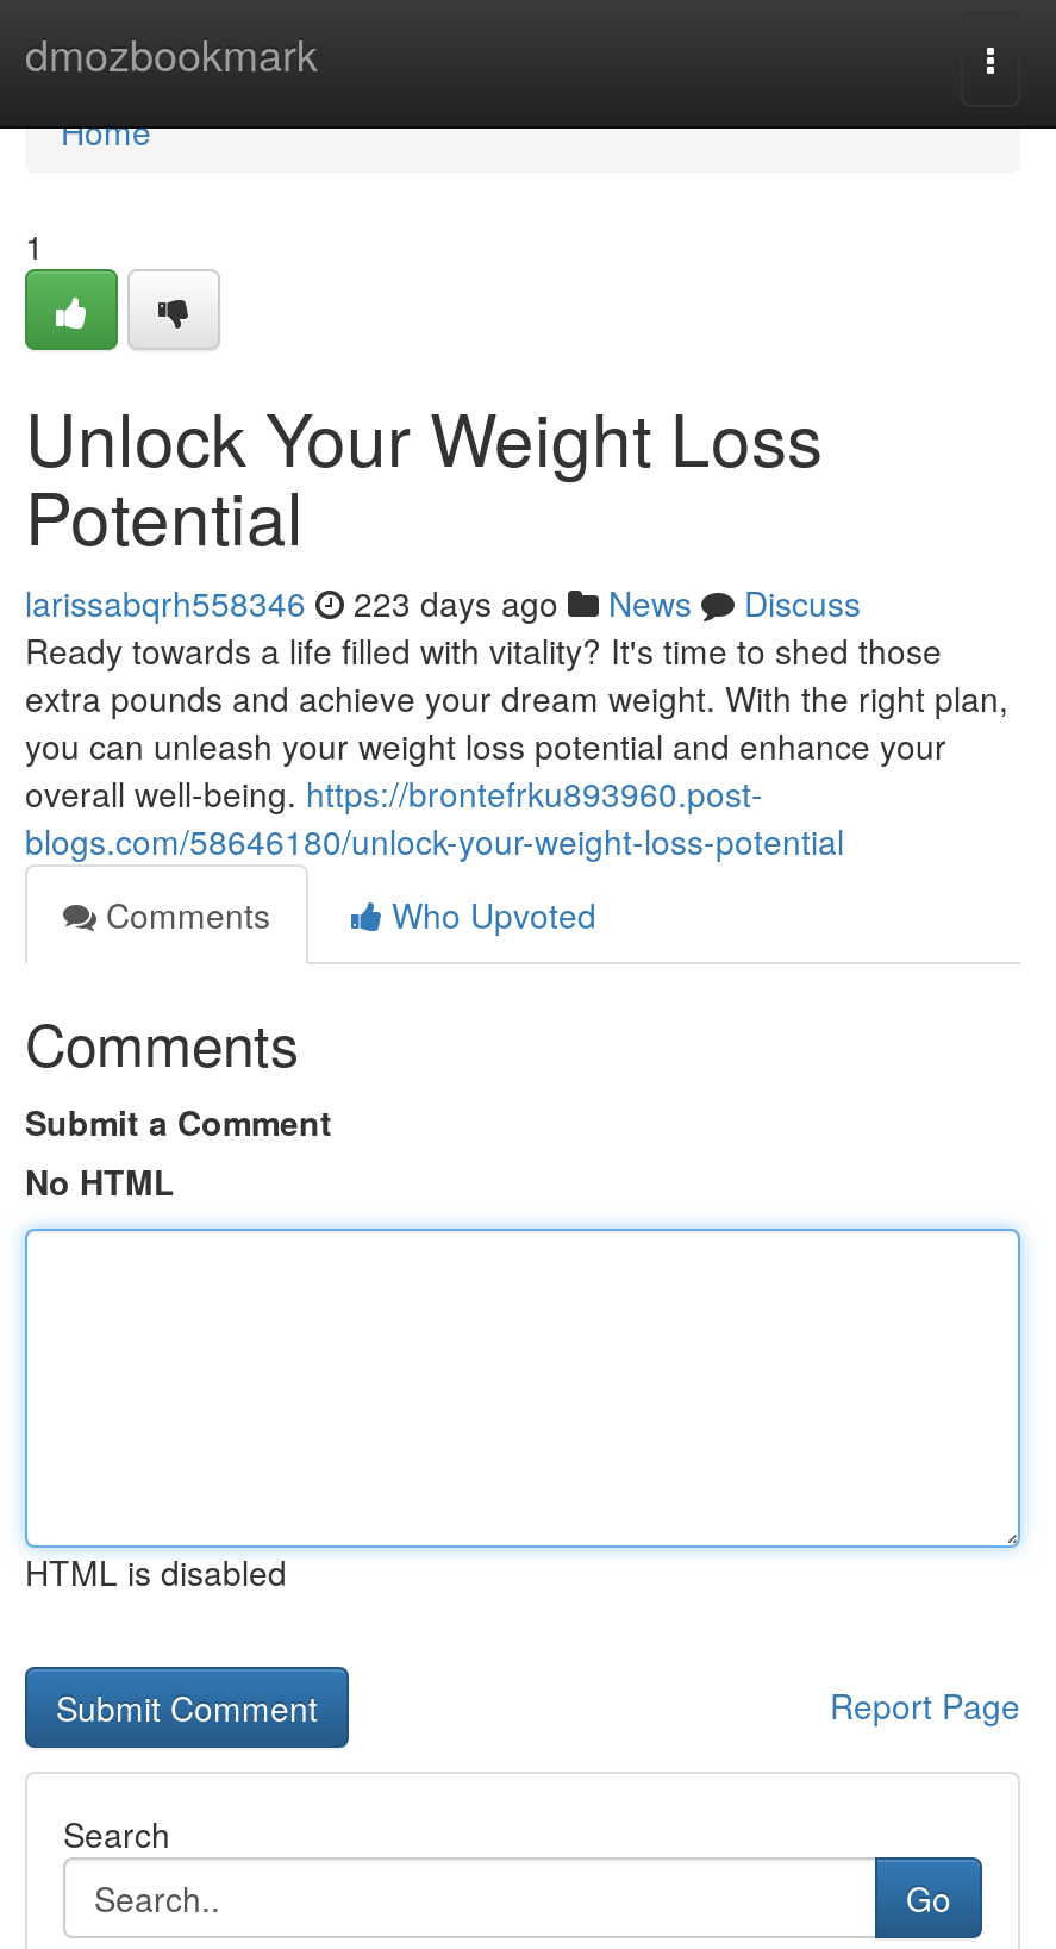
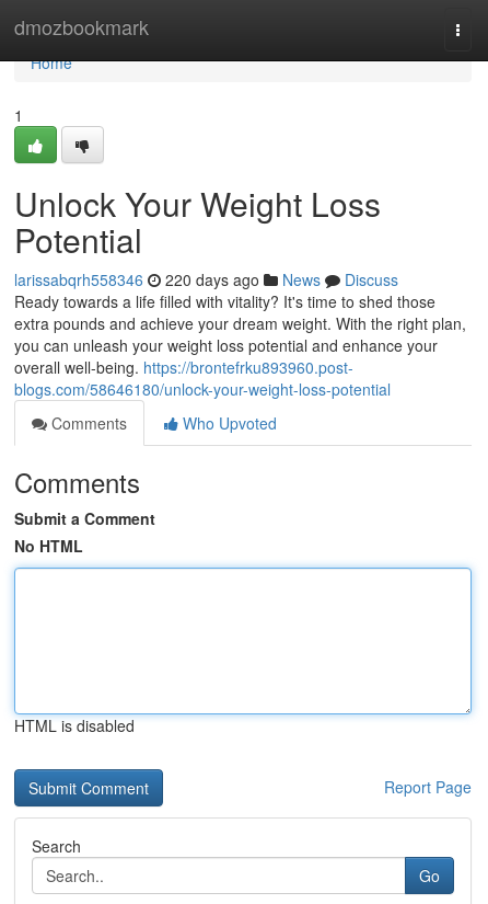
[25,579,861,626] larissabqrh558346 223 days ago News Discuss -> [14,268,398,290] larissabqrh558346 220 days ago News Discuss

